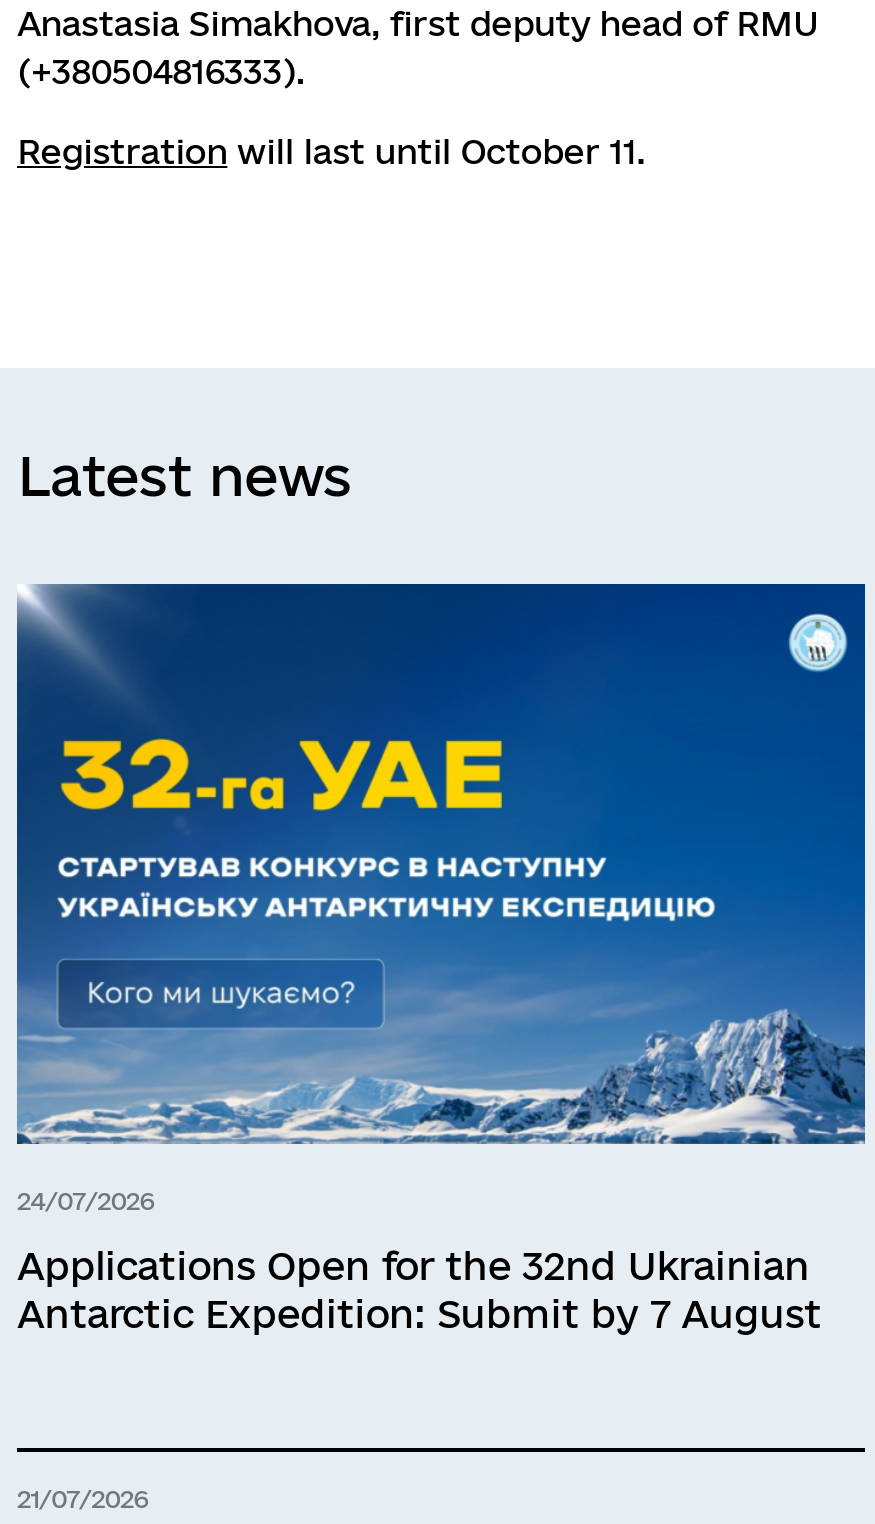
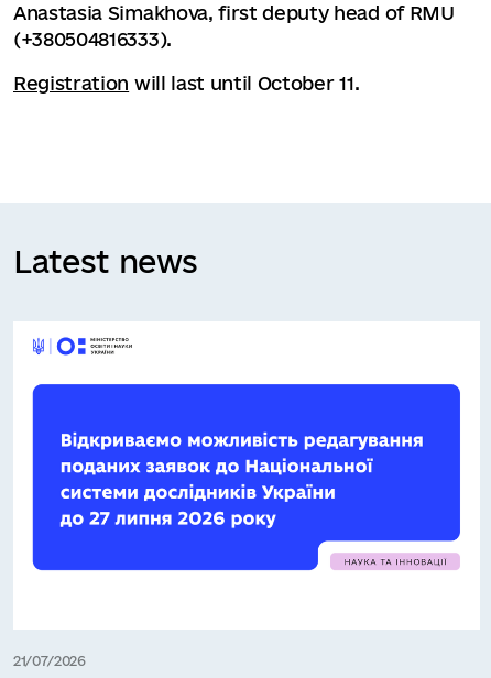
[15,582,867,1146] [image] -> [13,321,480,513] [image]
[17,1187,821,1337] 24/07/2026 | Applications Open for the 32nd Ukrainian | Antarctic Expedition: Submit by 7 August -> none

